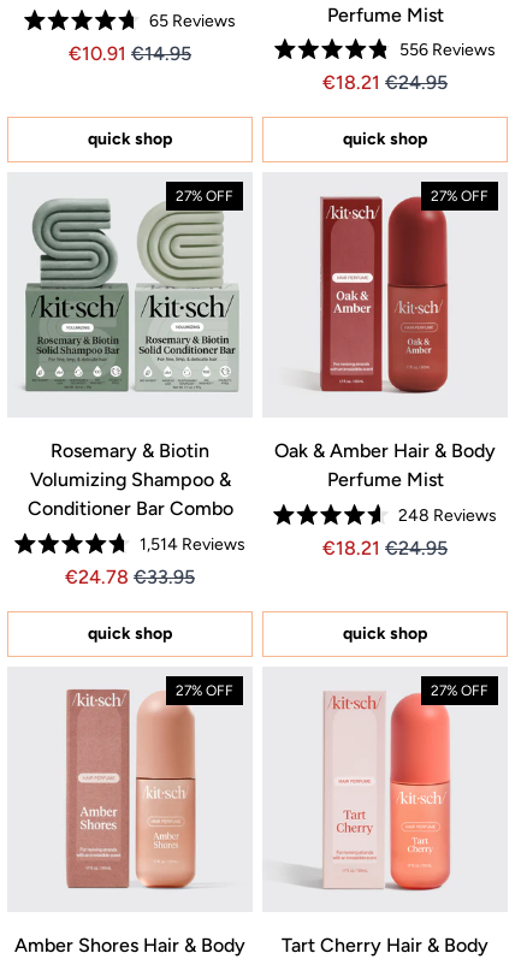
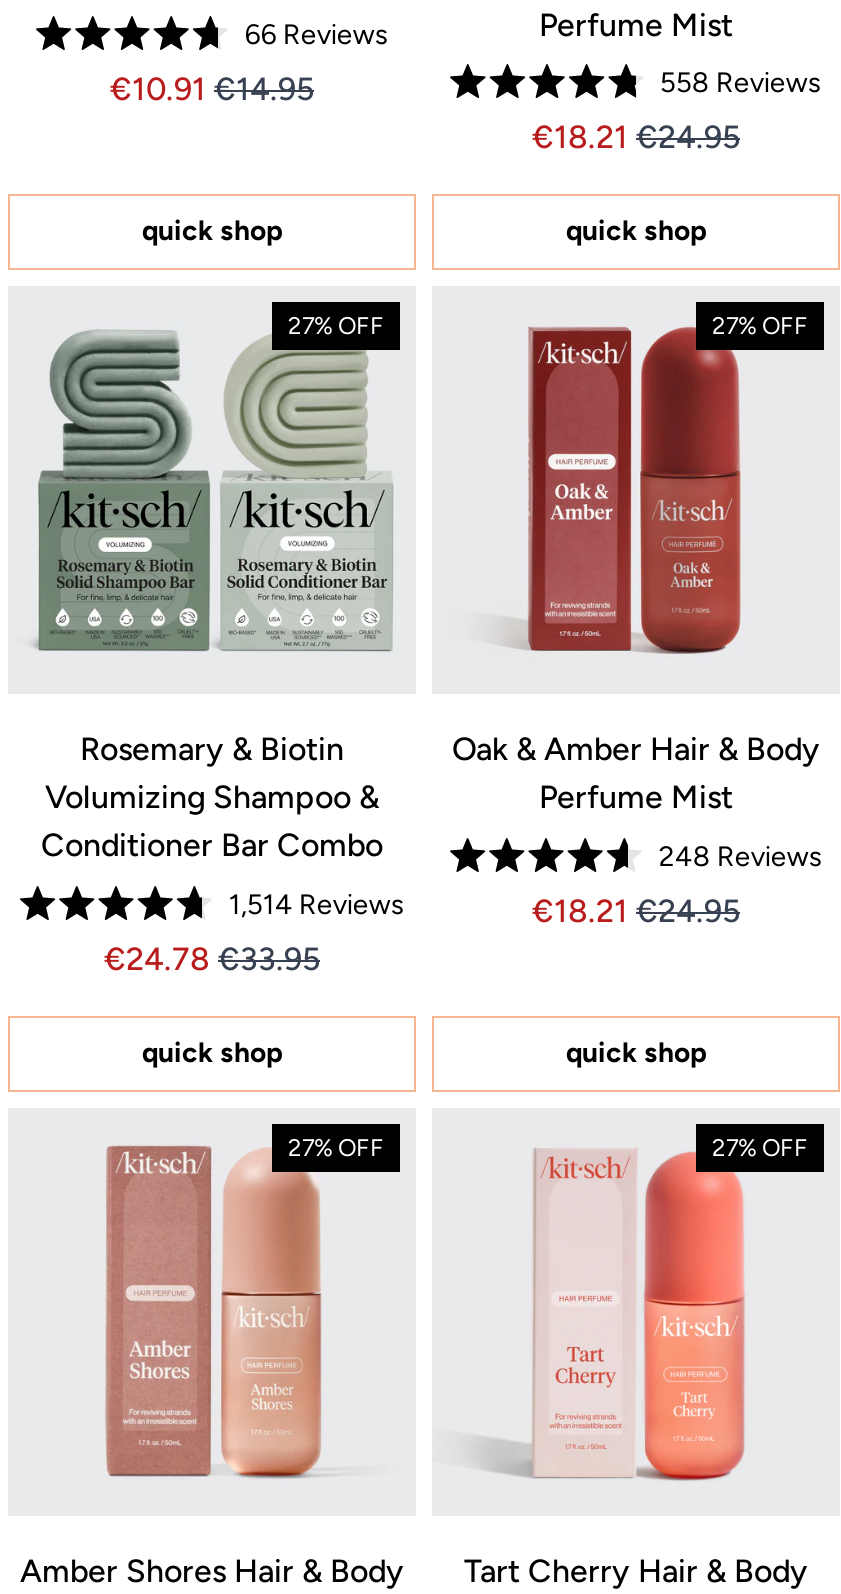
[150,11,236,32] 65 Reviews -> [245,19,389,53] 66 Reviews
[400,40,496,61] 556 Reviews -> [660,67,822,101] 558 Reviews

